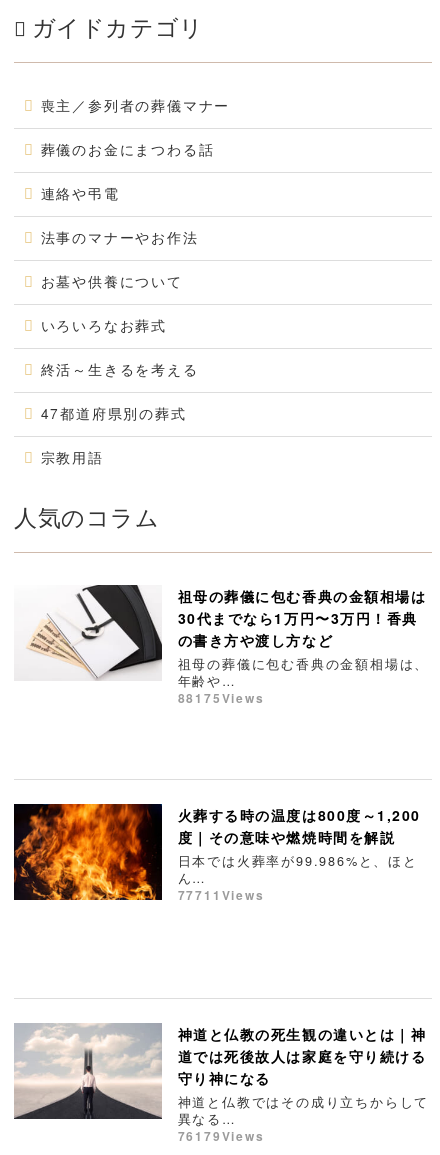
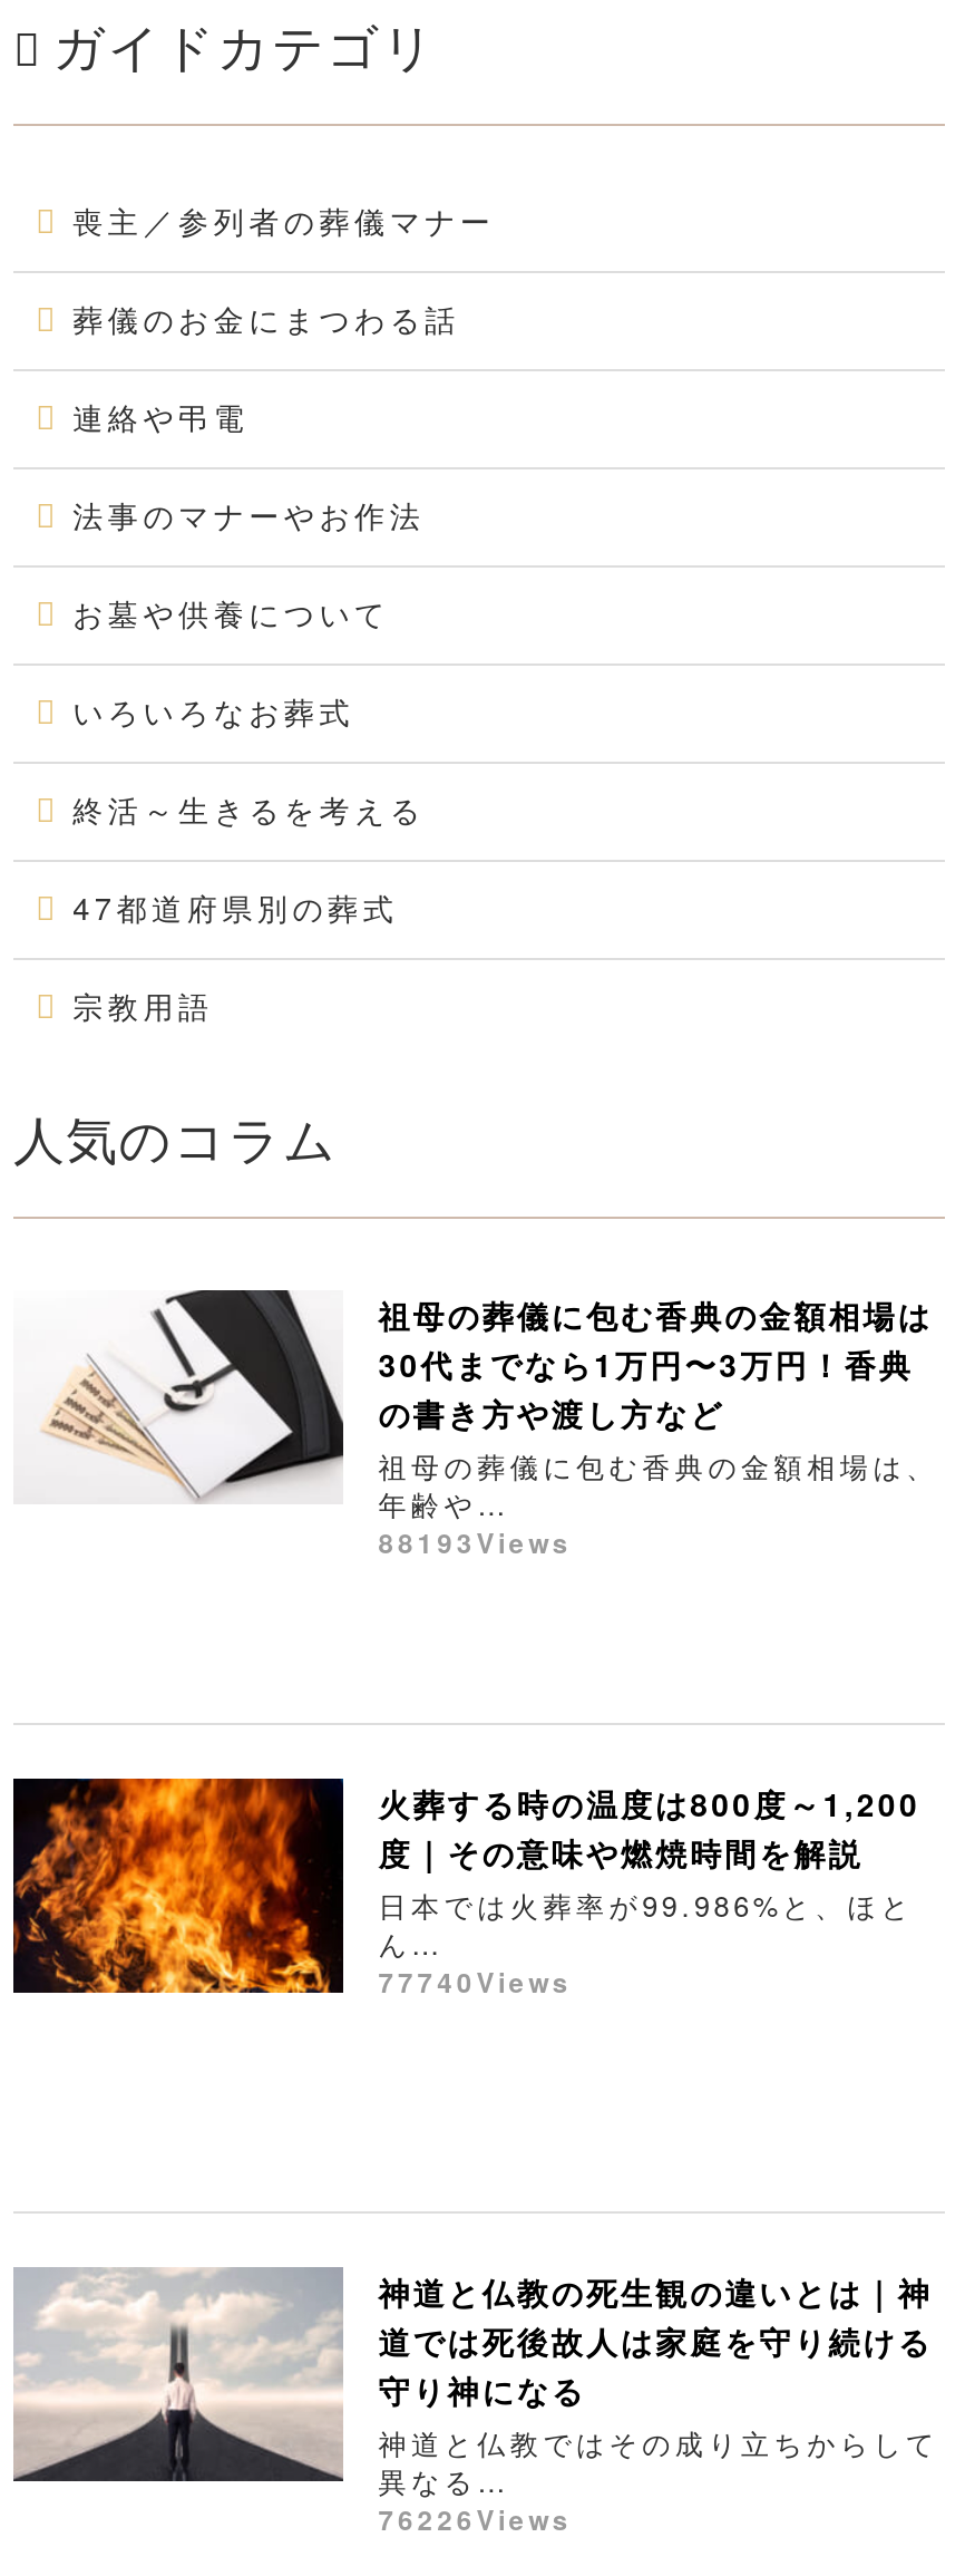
[178,689,265,707] 88175Views -> [378,1522,572,1562] 88193Views
[178,886,265,904] 77711Views -> [378,1962,572,2002] 77740Views
[178,1127,265,1145] 76179Views -> [378,2499,572,2539] 76226Views

